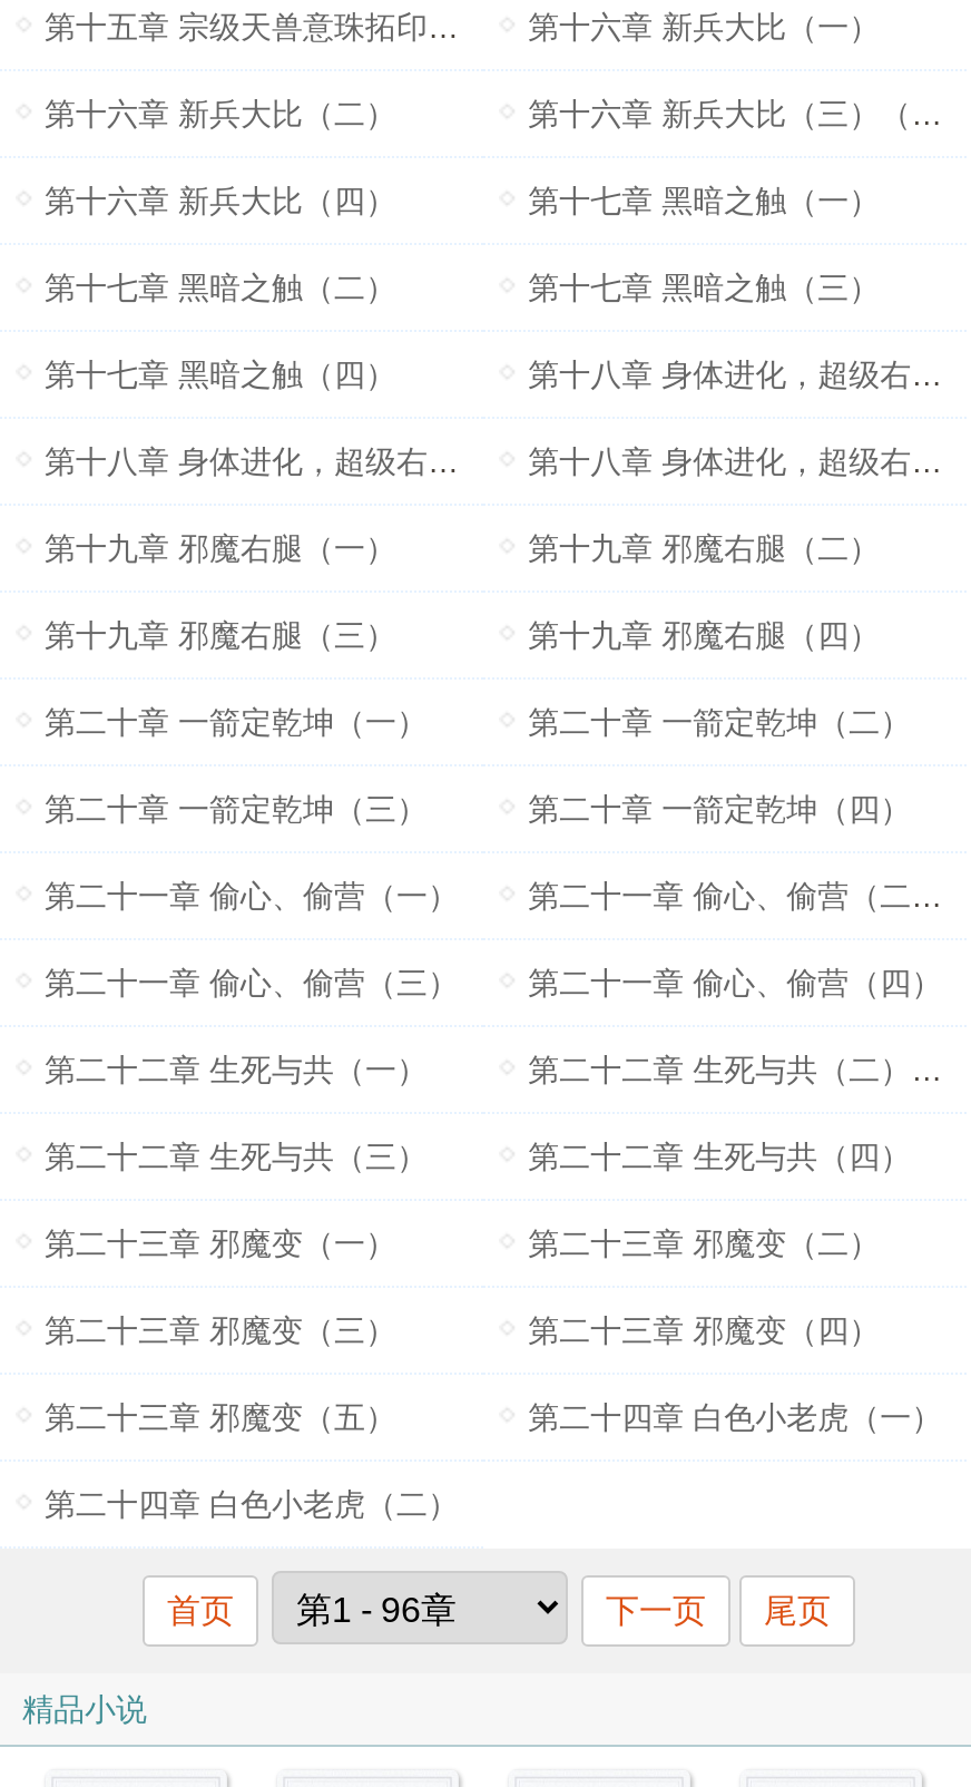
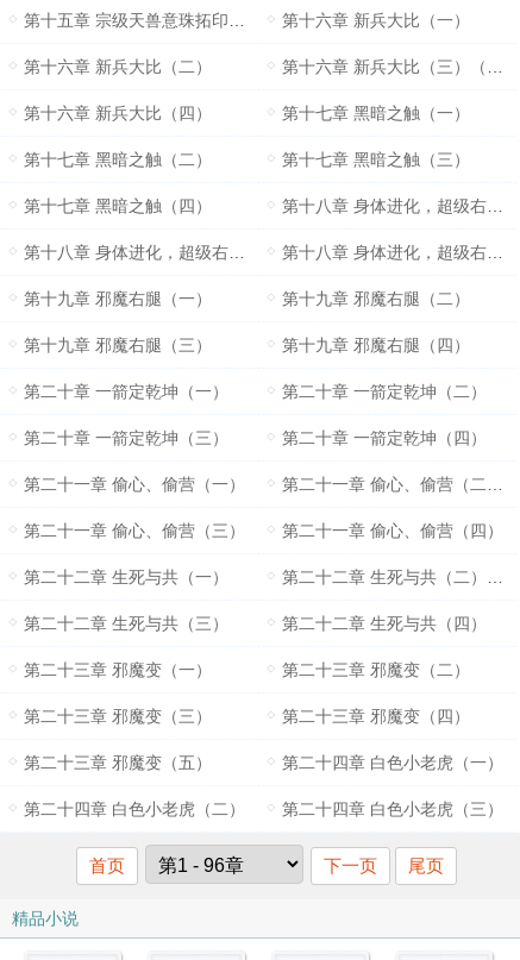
none -> [282,800,503,819] 第二十四章 白色小老虎（三）

